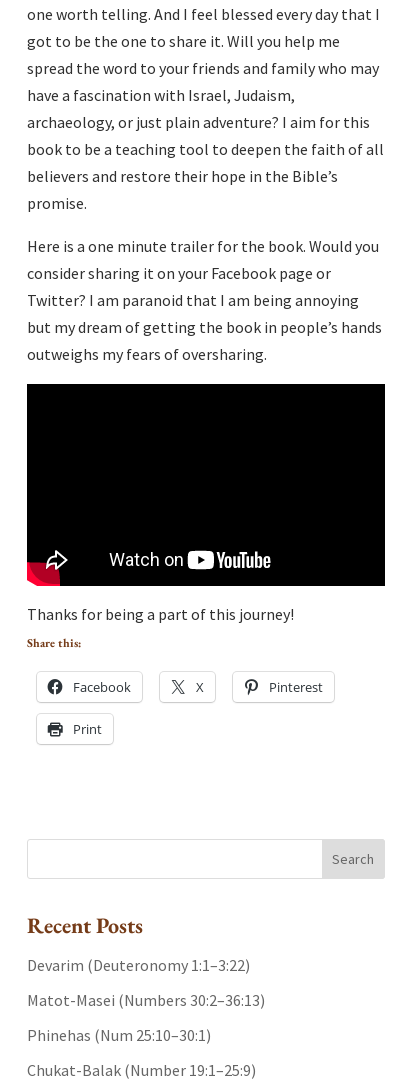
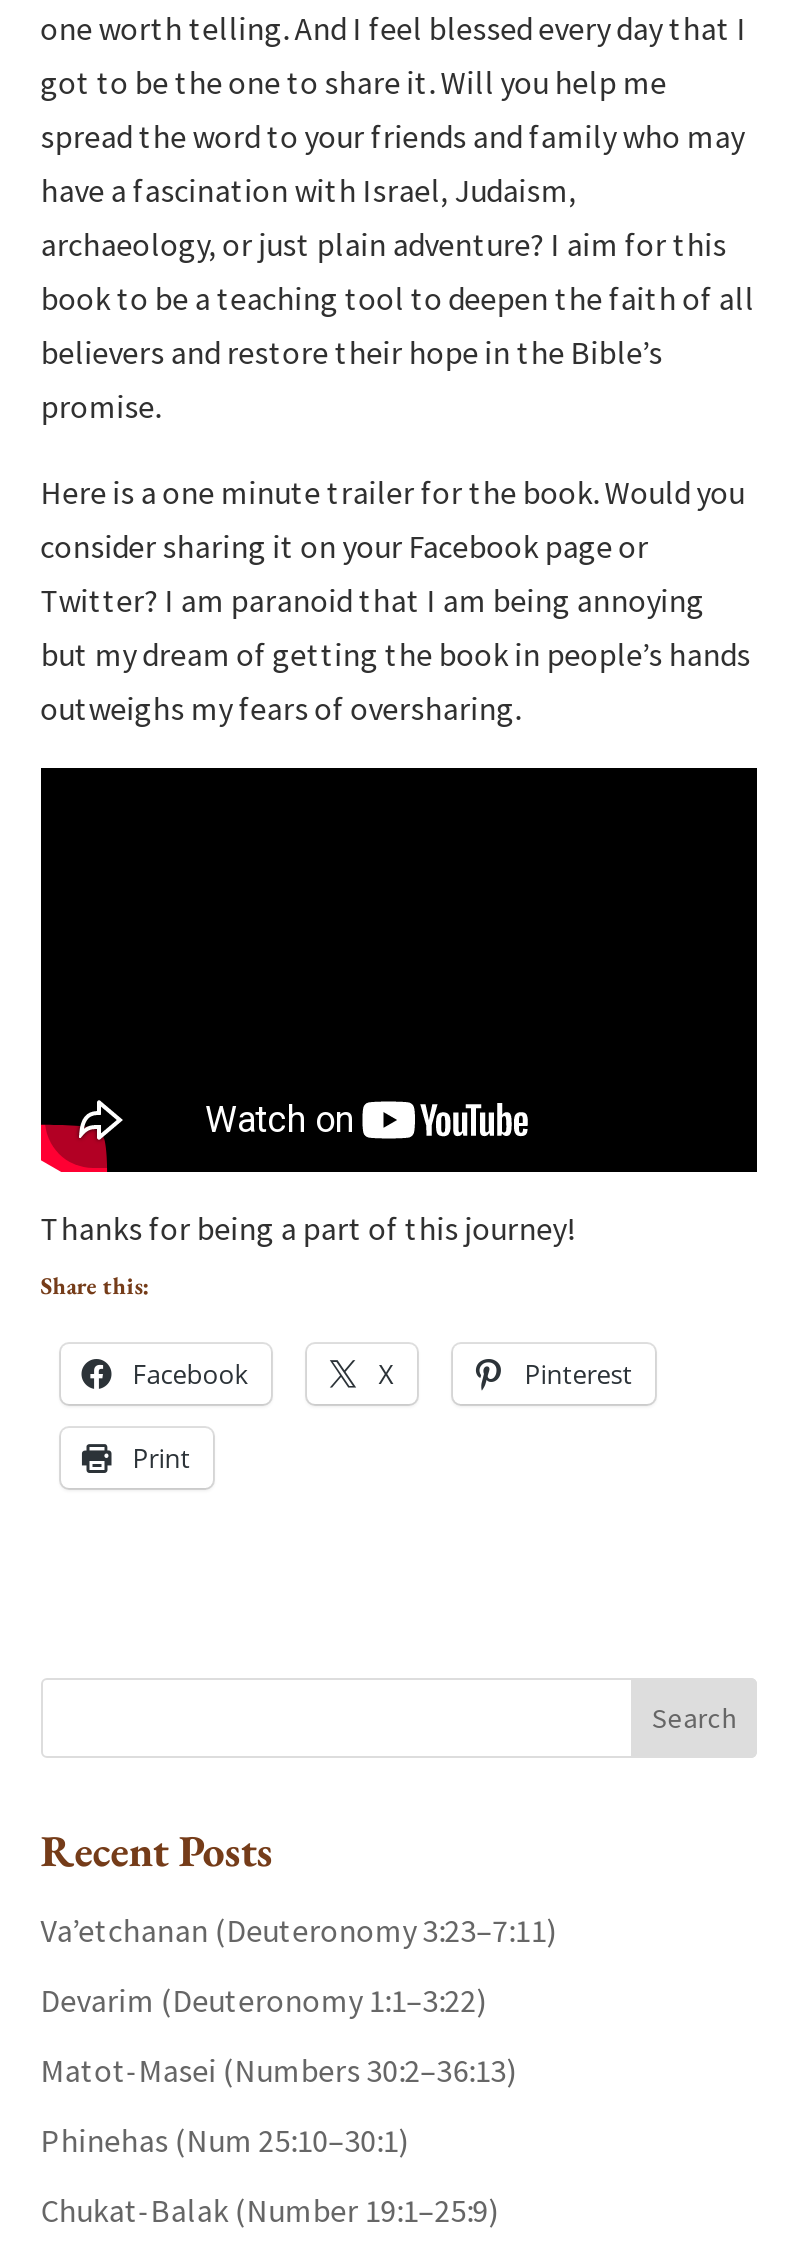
none -> [41,1910,557,1950] Va’etchanan (Deuteronomy 3:23–7:11)

